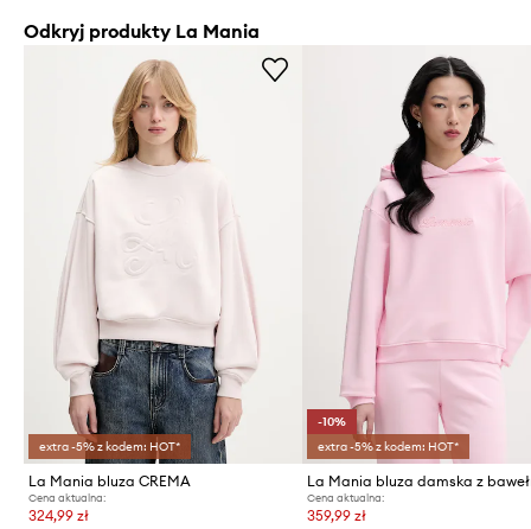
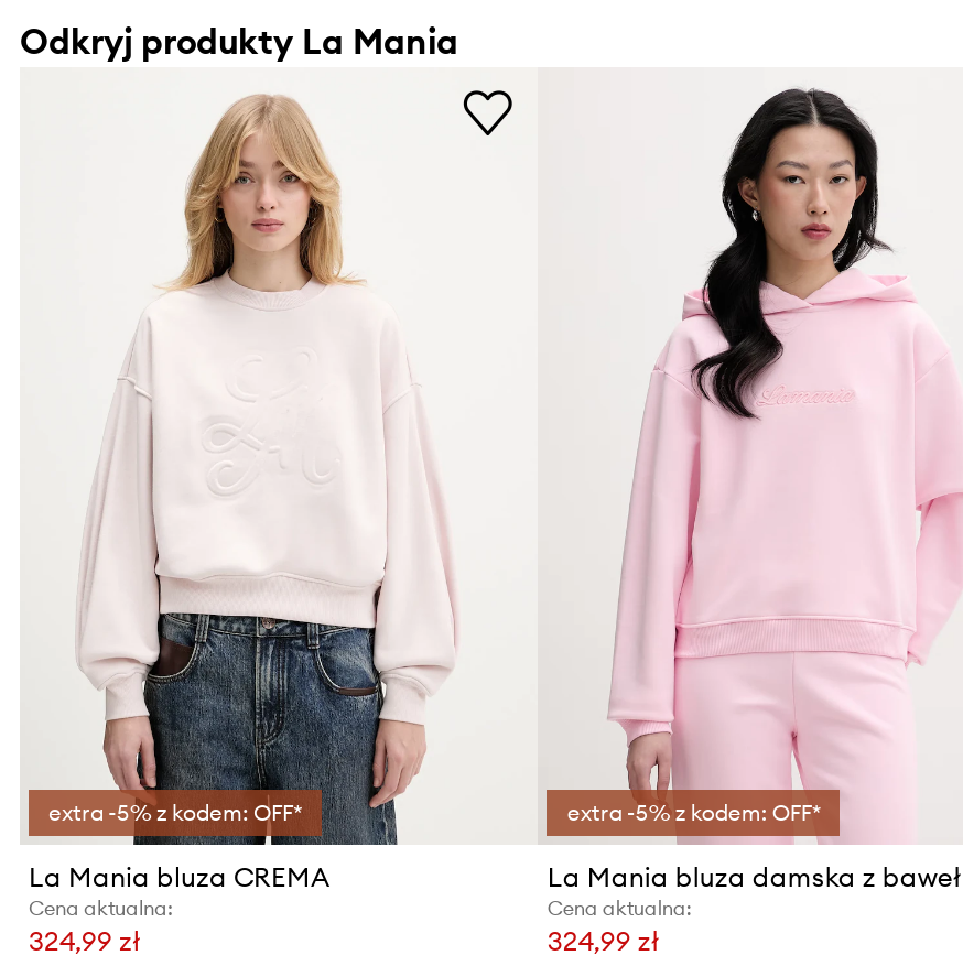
[318,414,459,455] -10% | extra -5% z kodem: HOT* -> [567,799,821,828] extra -5% z kodem: OFF*
[39,439,180,455] extra -5% z kodem: HOT* -> [48,799,302,828] extra -5% z kodem: OFF*
[307,507,367,524] 359,99 zł -> [547,925,660,958] 324,99 zł

